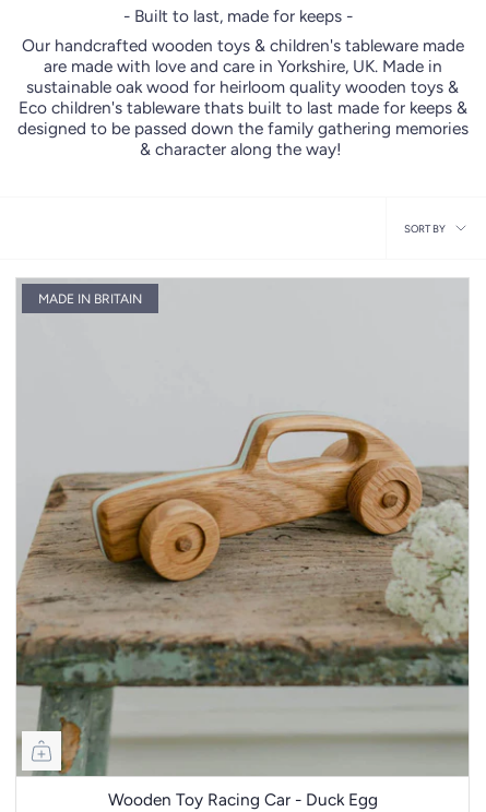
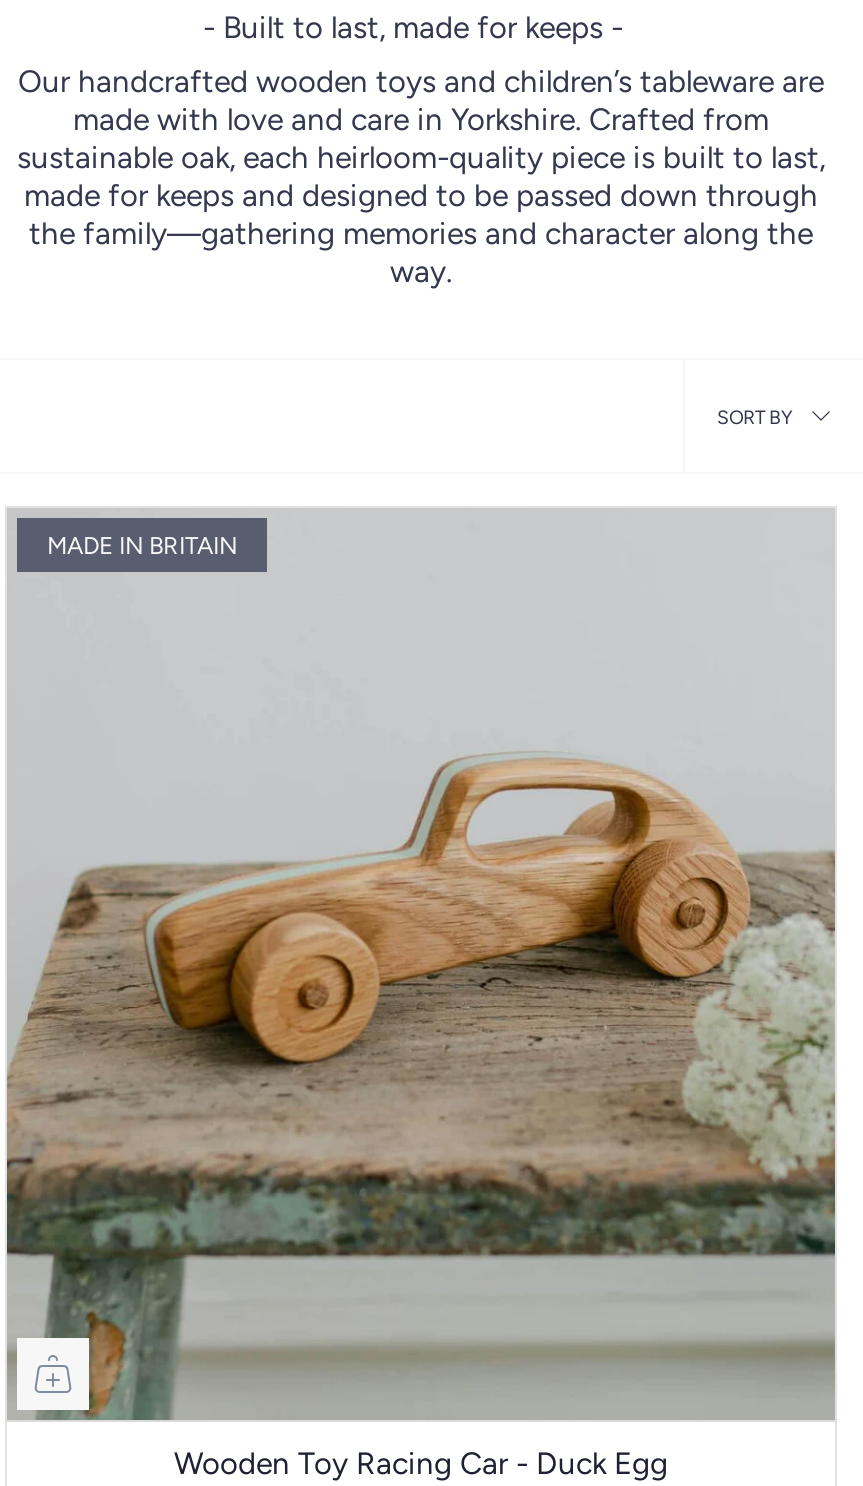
[17,35,468,159] Our handcrafted wooden toys & children's tableware made | are made with love and care in Yorkshire, UK. Made in | sustainable oak wood for heirloom quality wooden toys & | Eco children's tableware thats built to last made for keeps & | designed to be passed down the family gathering memories | & character along the way! -> [17,62,825,290] Our handcrafted wooden toys and children’s tableware are | made with love and care in Yorkshire. Crafted from | sustainable oak, each heirloom-quality piece is built to last, | made for keeps and designed to be passed down through | the family—gathering memories and character along the | way.

